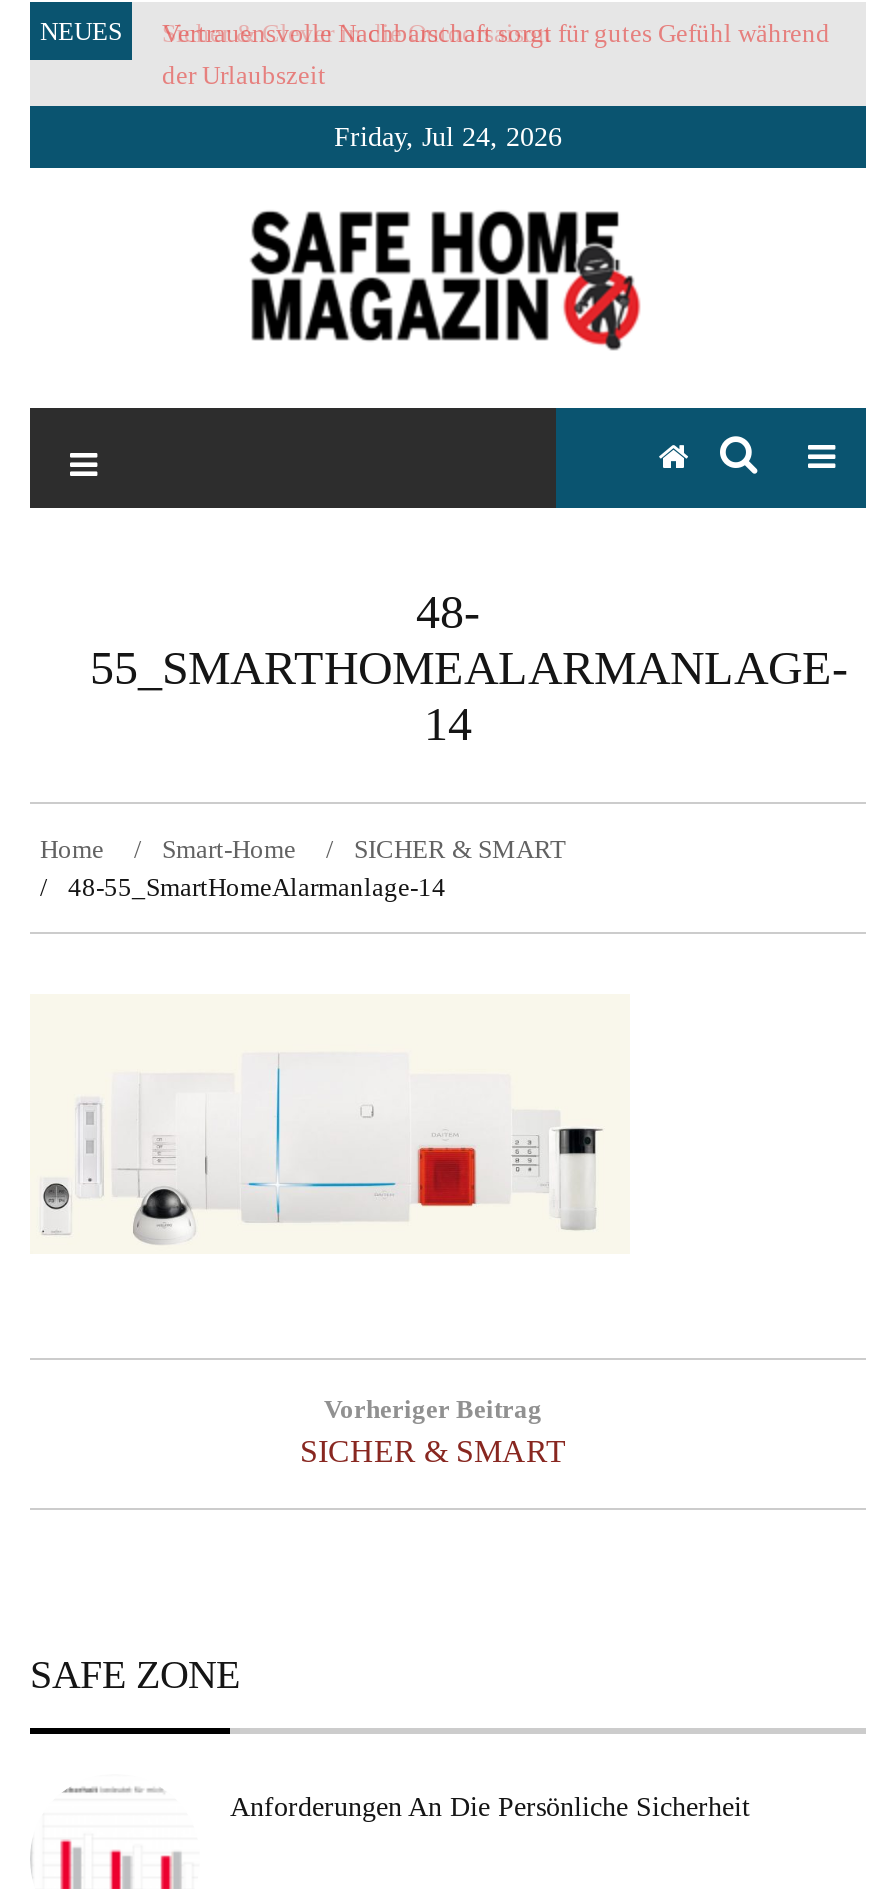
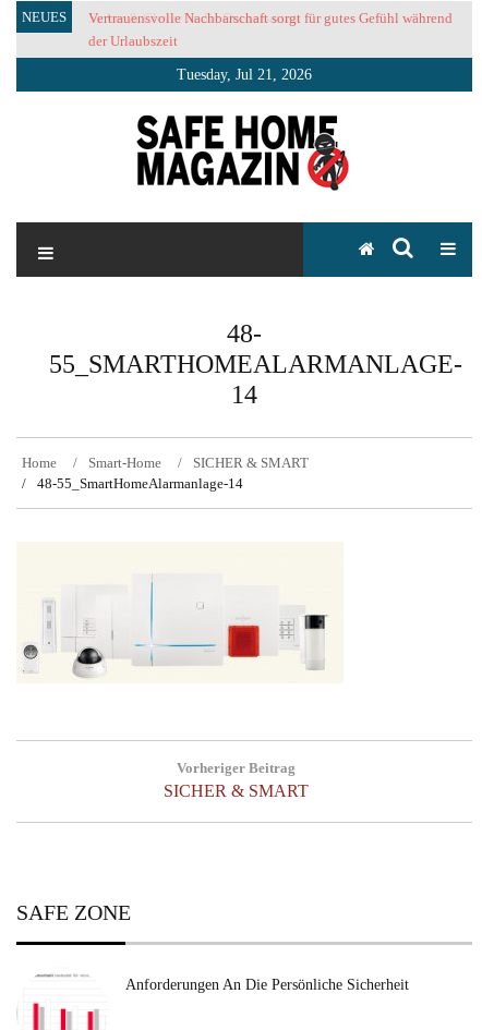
[334,122,562,152] Friday, Jul 24, 2026 -> [177,66,312,83] Tuesday, Jul 21, 2026

